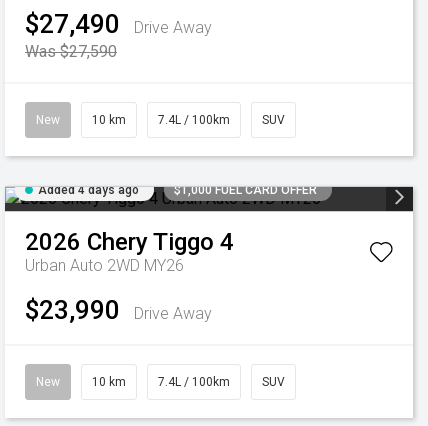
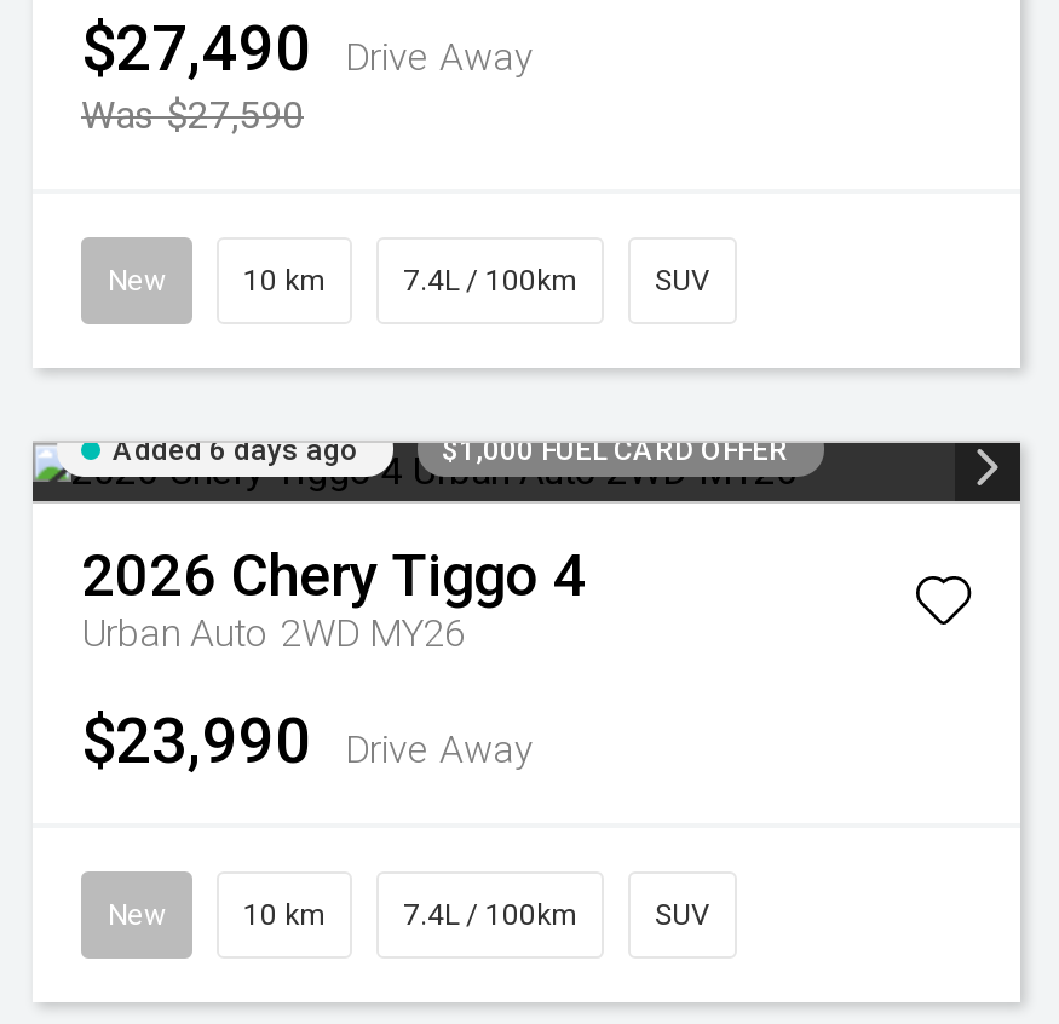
[38,183,139,197] Added 4 days ago -> [113,433,357,467] Added 6 days ago

